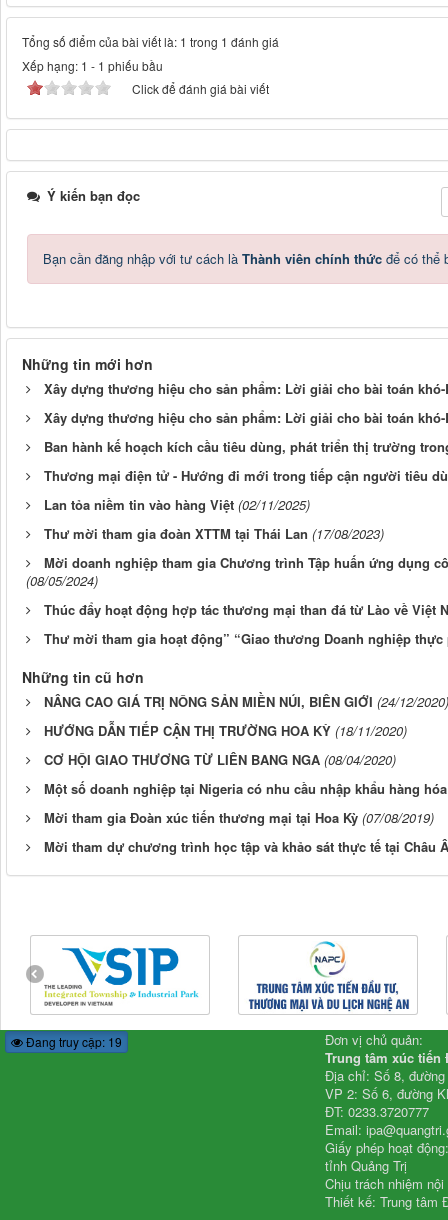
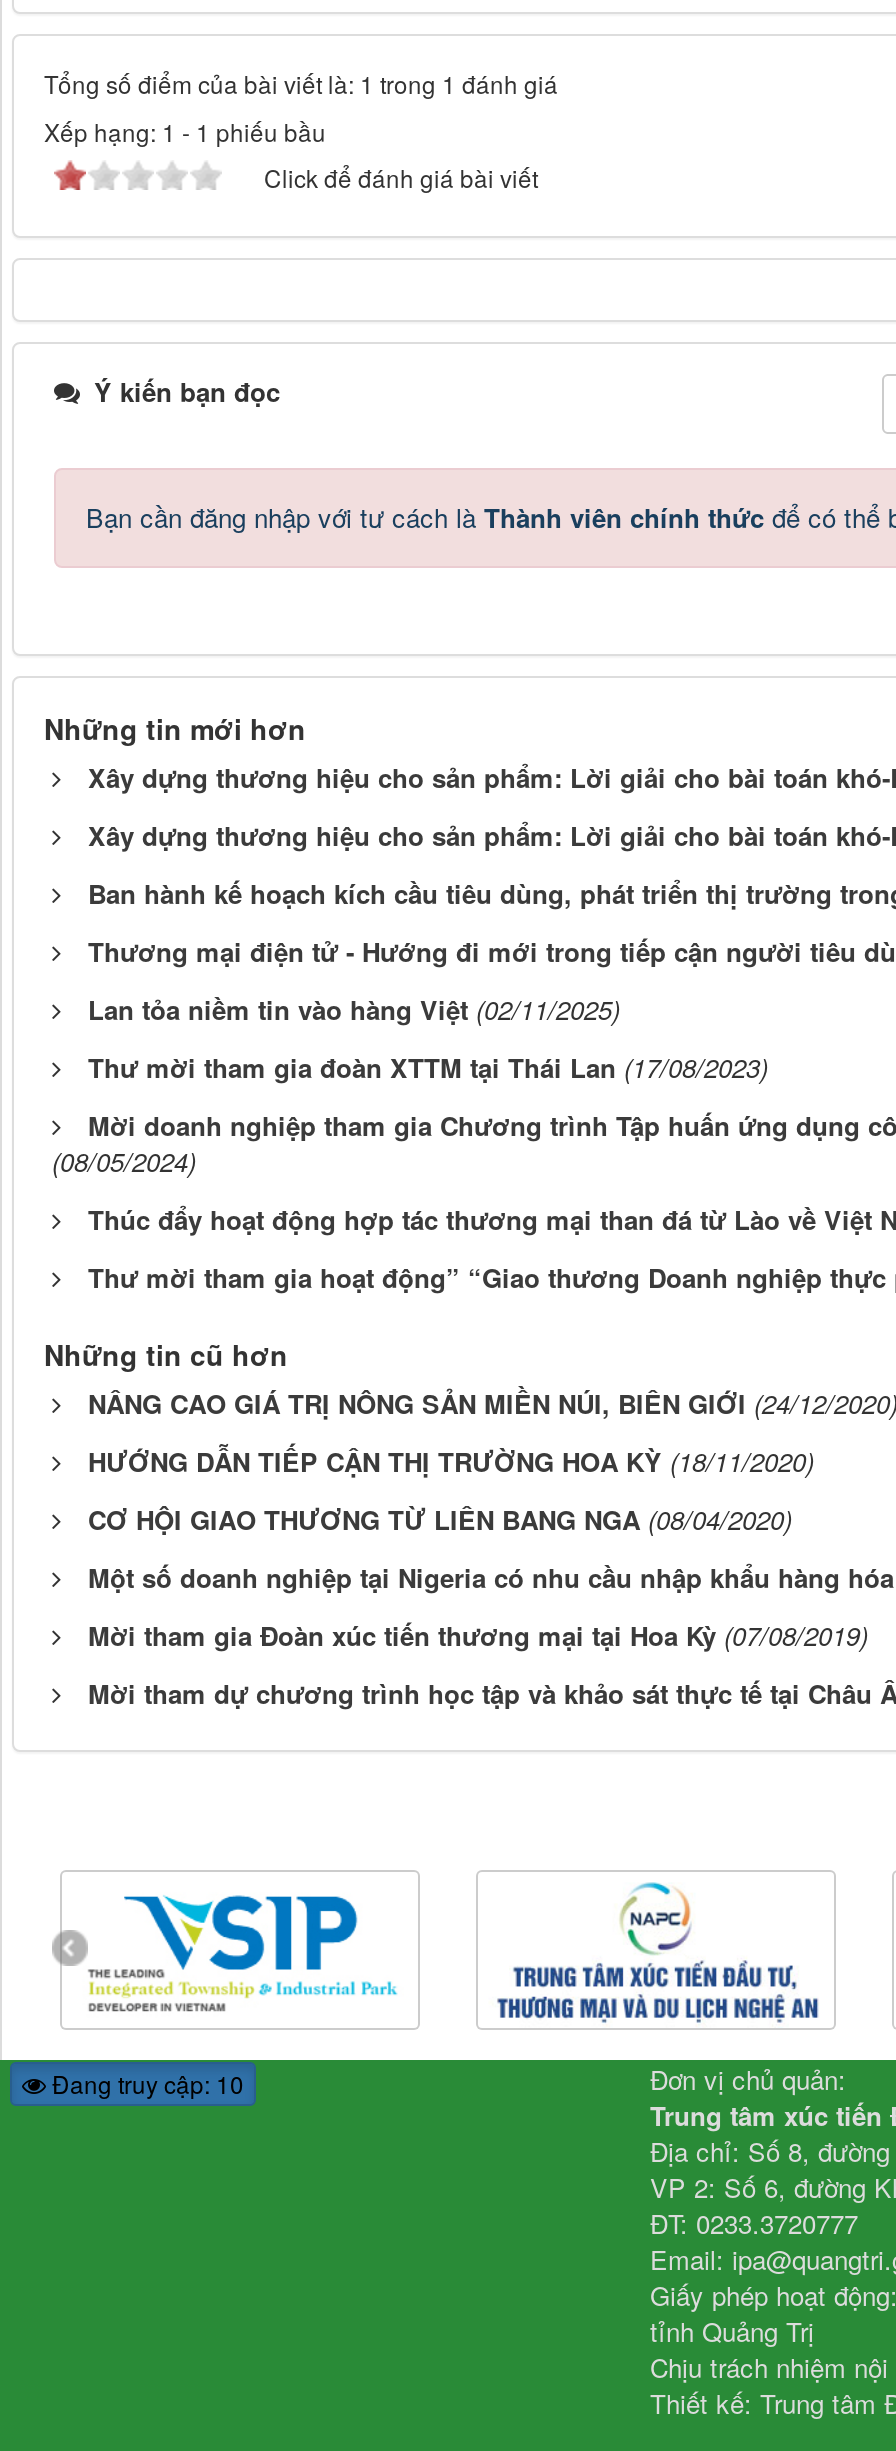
[23,1033,122,1050] Đang truy cập: 19 -> [46,2066,244,2100] Đang truy cập: 10

